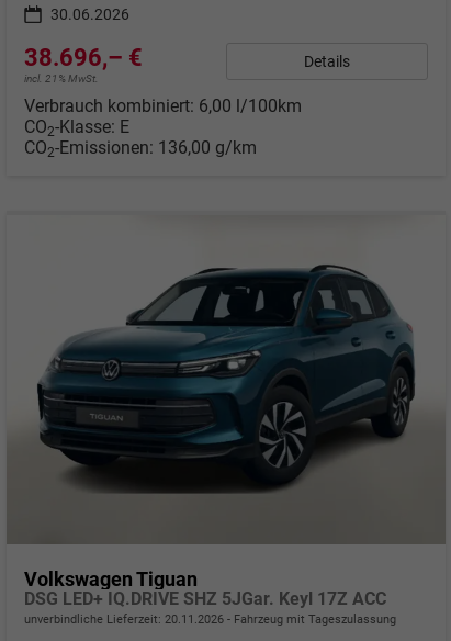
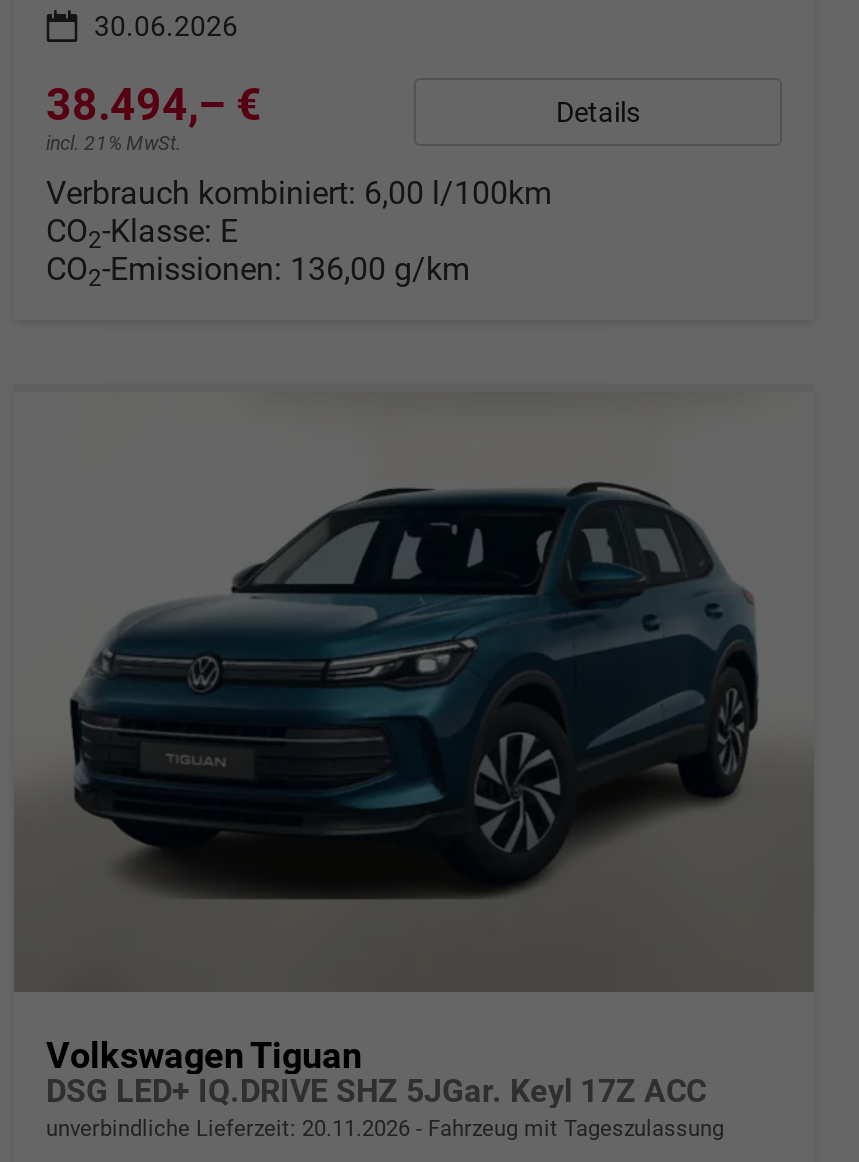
[24,43,143,71] 38.696,– € -> [46,79,262,129] 38.494,– €

